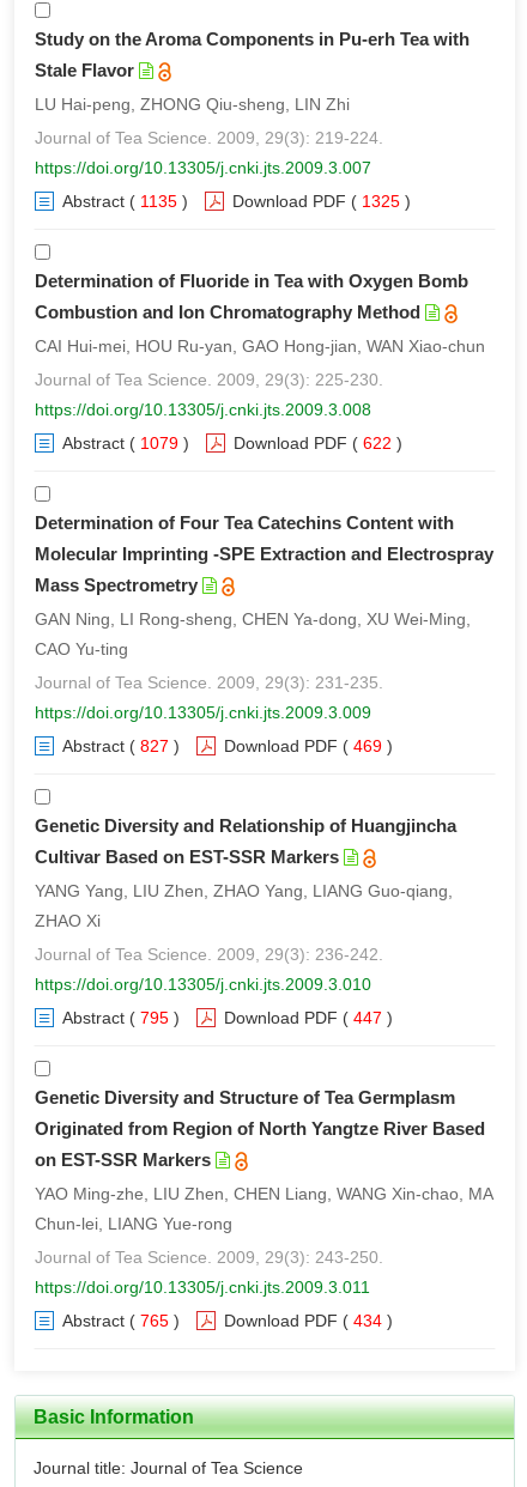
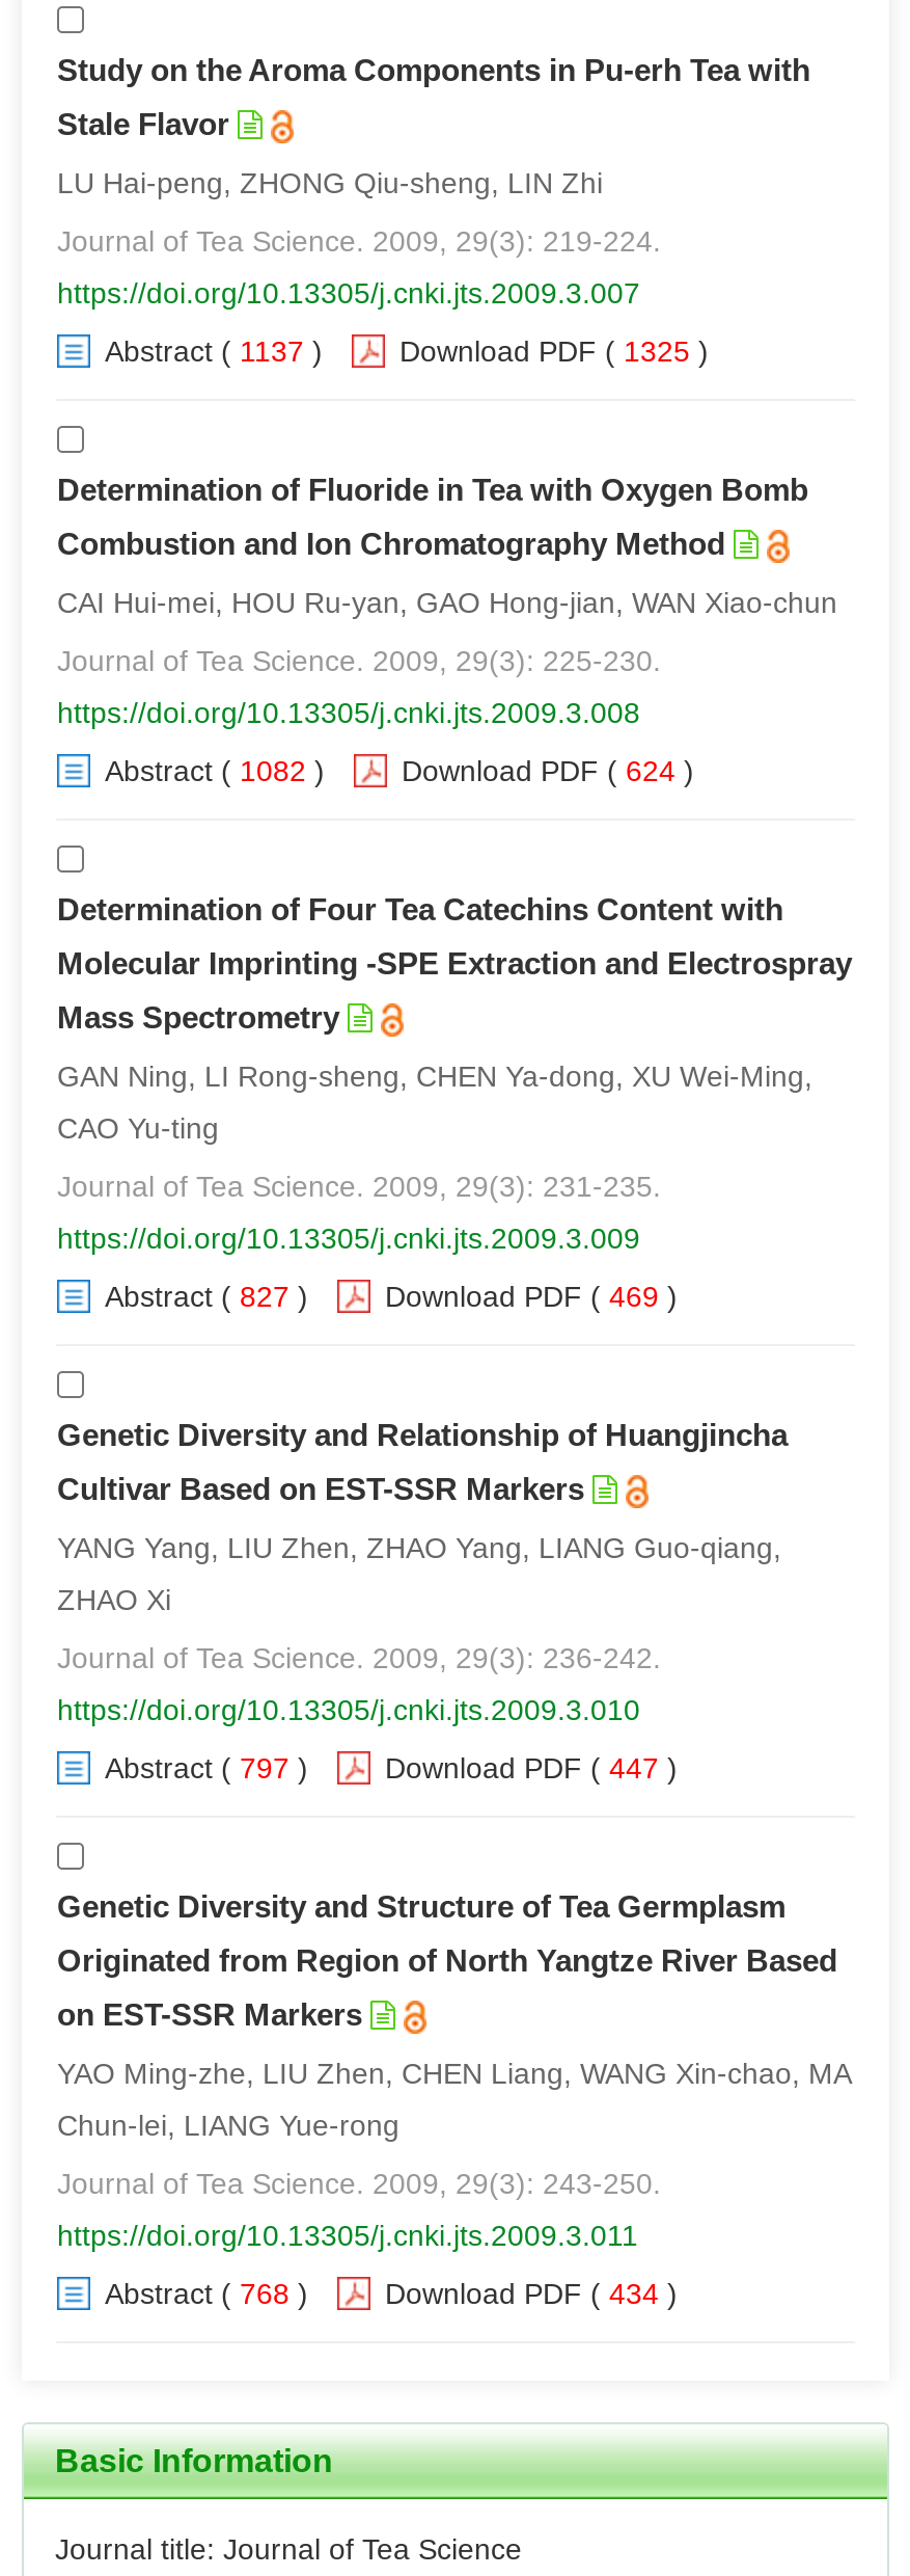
[62,191,193,210] Abstract ( 1135) -> [105,333,331,367] Abstract ( 1137)
[62,433,194,452] Abstract ( 1079) -> [105,753,333,786] Abstract ( 1082)
[234,433,402,452] Download PDF ( 622) -> [402,753,694,786] Download PDF ( 624)
[62,1007,184,1027] Abstract ( 795) -> [105,1750,316,1783] Abstract ( 797)
[62,1310,184,1330] Abstract ( 765) -> [105,2276,316,2309] Abstract ( 768)

